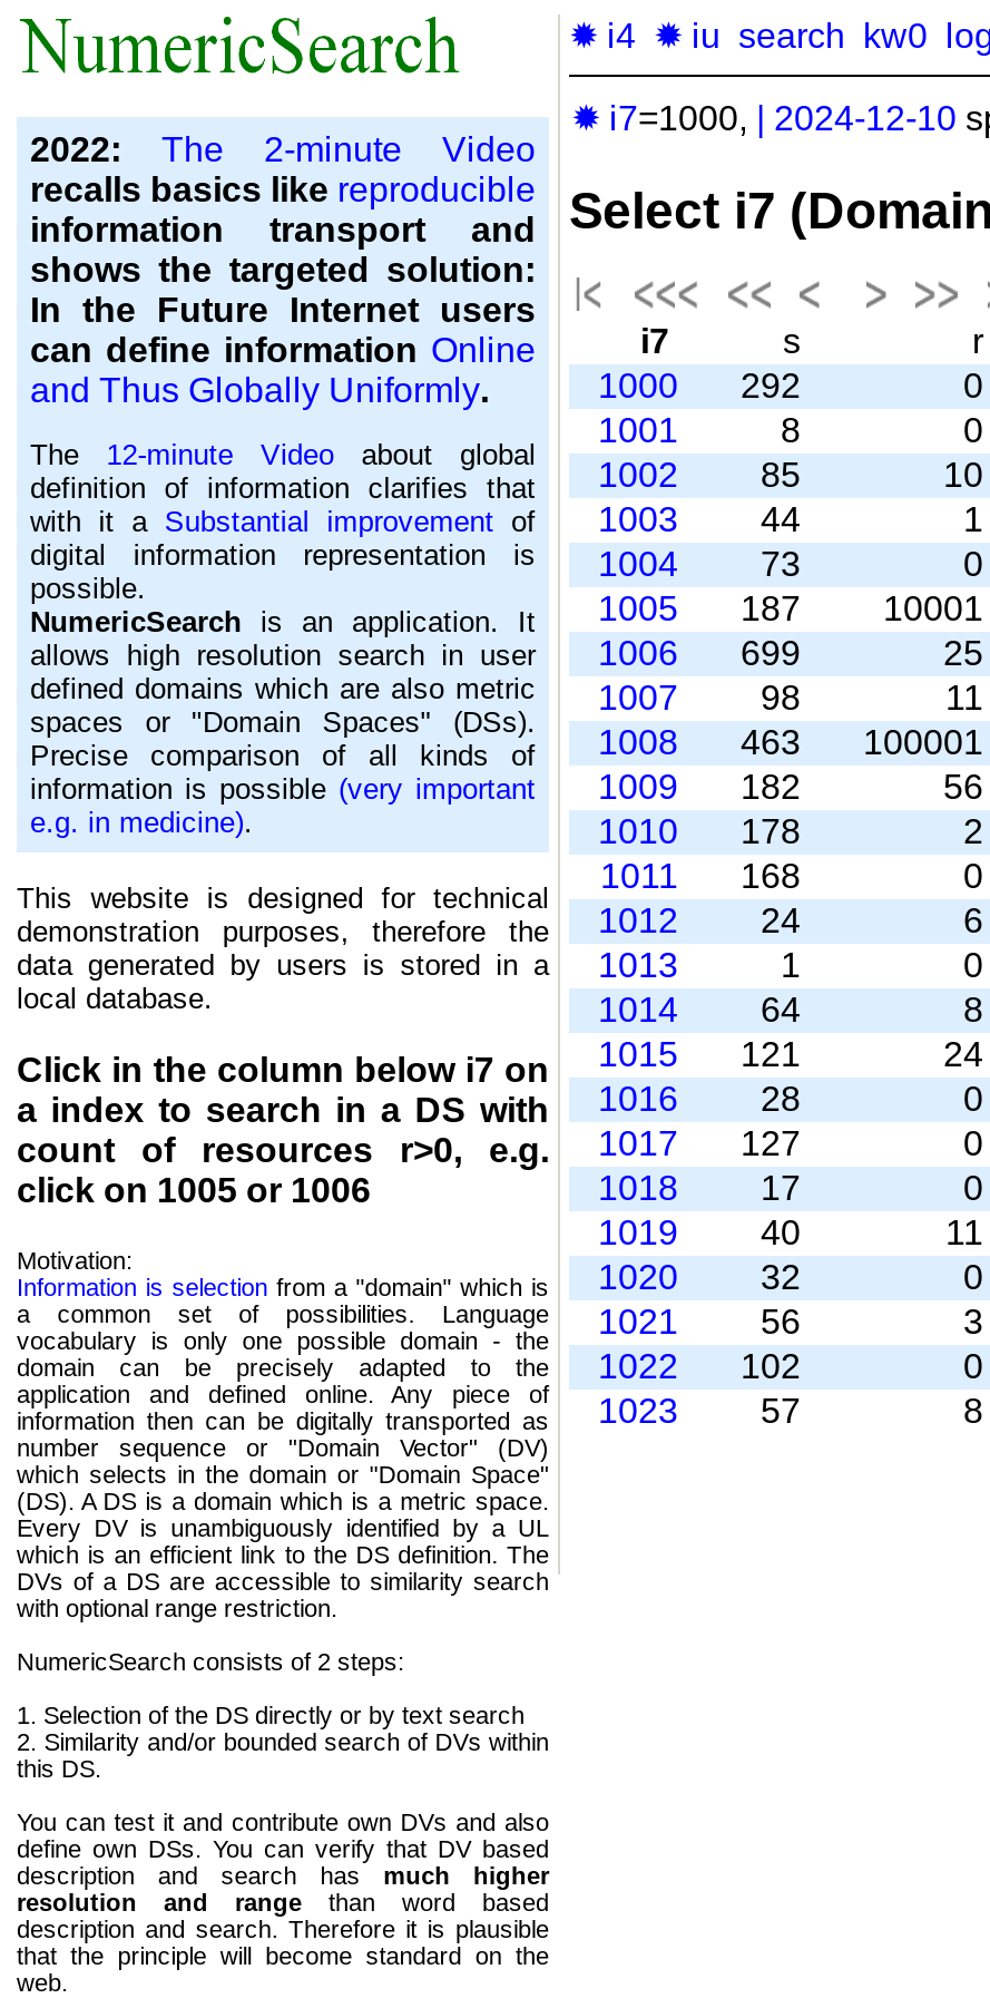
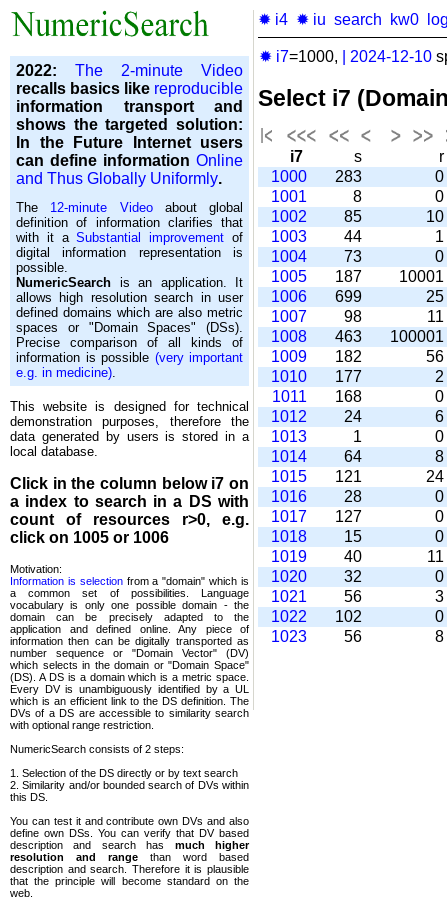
[598,367,810,404] 1000 292 -> [271,168,366,185] 1000 283
[598,812,810,850] 1010 178 -> [271,368,366,385] 1010 177
[761,1169,810,1207] 17 -> [344,528,366,545] 15
[761,1392,810,1430] 57 -> [344,628,366,645] 56

